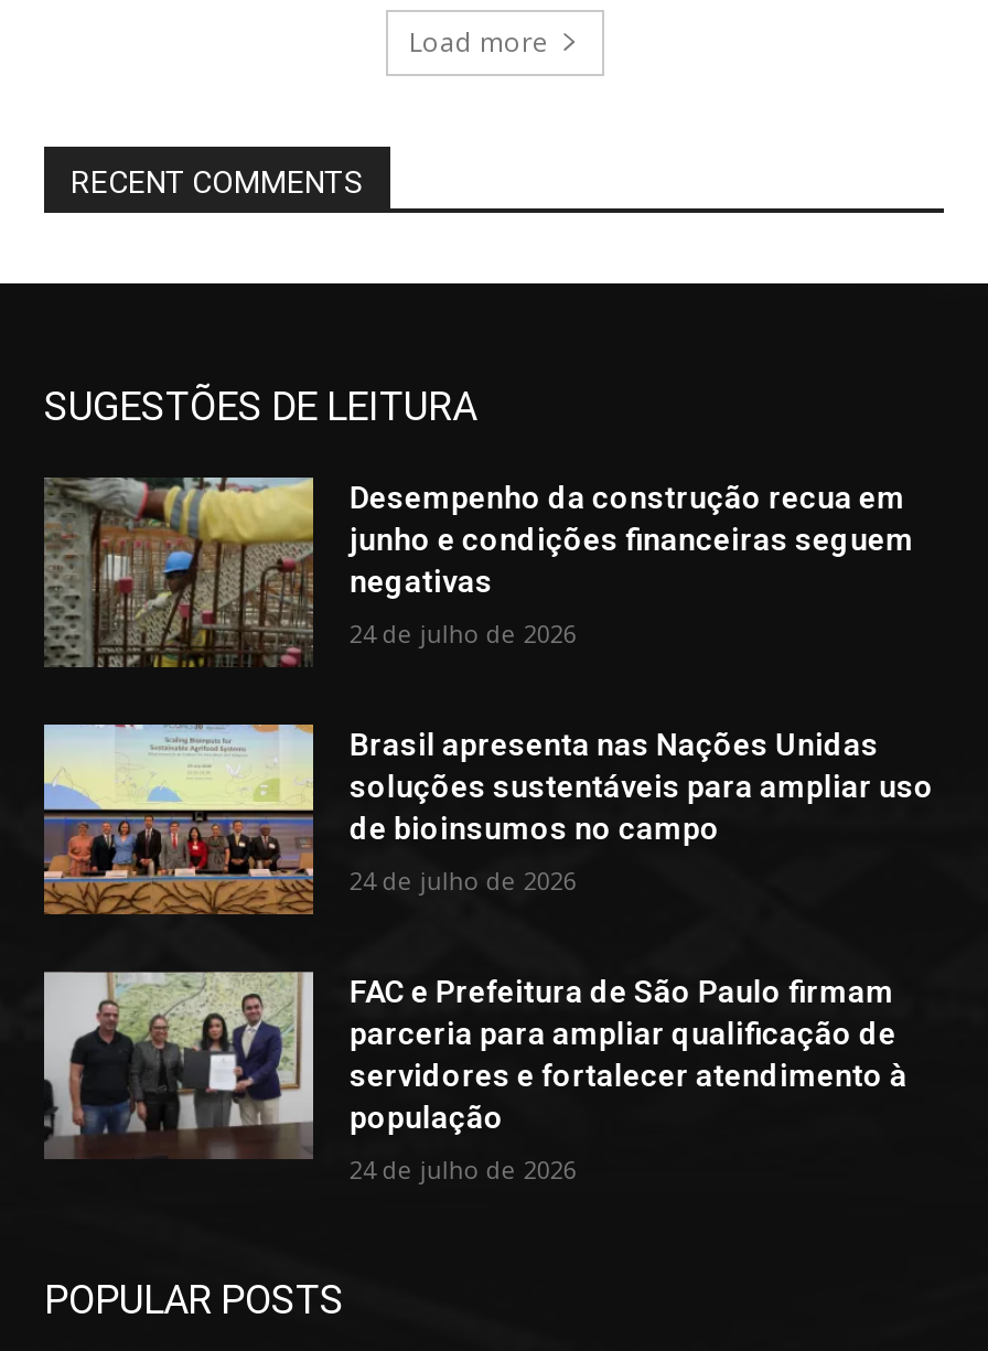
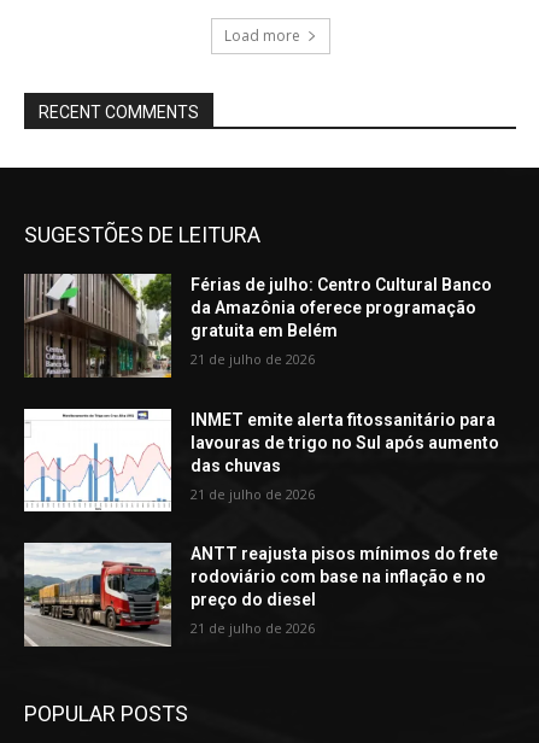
[44,476,914,668] [image] | Desempenho da construção recua em | junho e condições financeiras seguem | negativas -> [25,273,492,379] [image] | Férias de julho: Centro Cultural Banco | da Amazônia oferece programação | gratuita em Belém
[349,618,576,651] 24 de julho de 2026 -> [191,350,315,368] 21 de julho de 2026
[42,723,934,915] [image] | Brasil apresenta nas Nações Unidas | soluções sustentáveis para ampliar uso | de bioinsumos no campo -> [23,408,500,513] [image] | INMET emite alerta fitossanitário para | lavouras de trigo no Sul após aumento | das chuvas
[349,864,576,897] 24 de julho de 2026 -> [191,485,315,503] 21 de julho de 2026
[44,973,907,1160] [image] | FAC e Prefeitura de São Paulo firmam | parceria para ampliar qualificação de | servidores e fortalecer atendimento à | população -> [23,543,498,648] [image] | ANTT reajusta pisos mínimos do frete | rodoviário com base na inflação e no | preço do diesel
[349,1152,576,1186] 24 de julho de 2026 -> [191,619,315,637] 21 de julho de 2026

